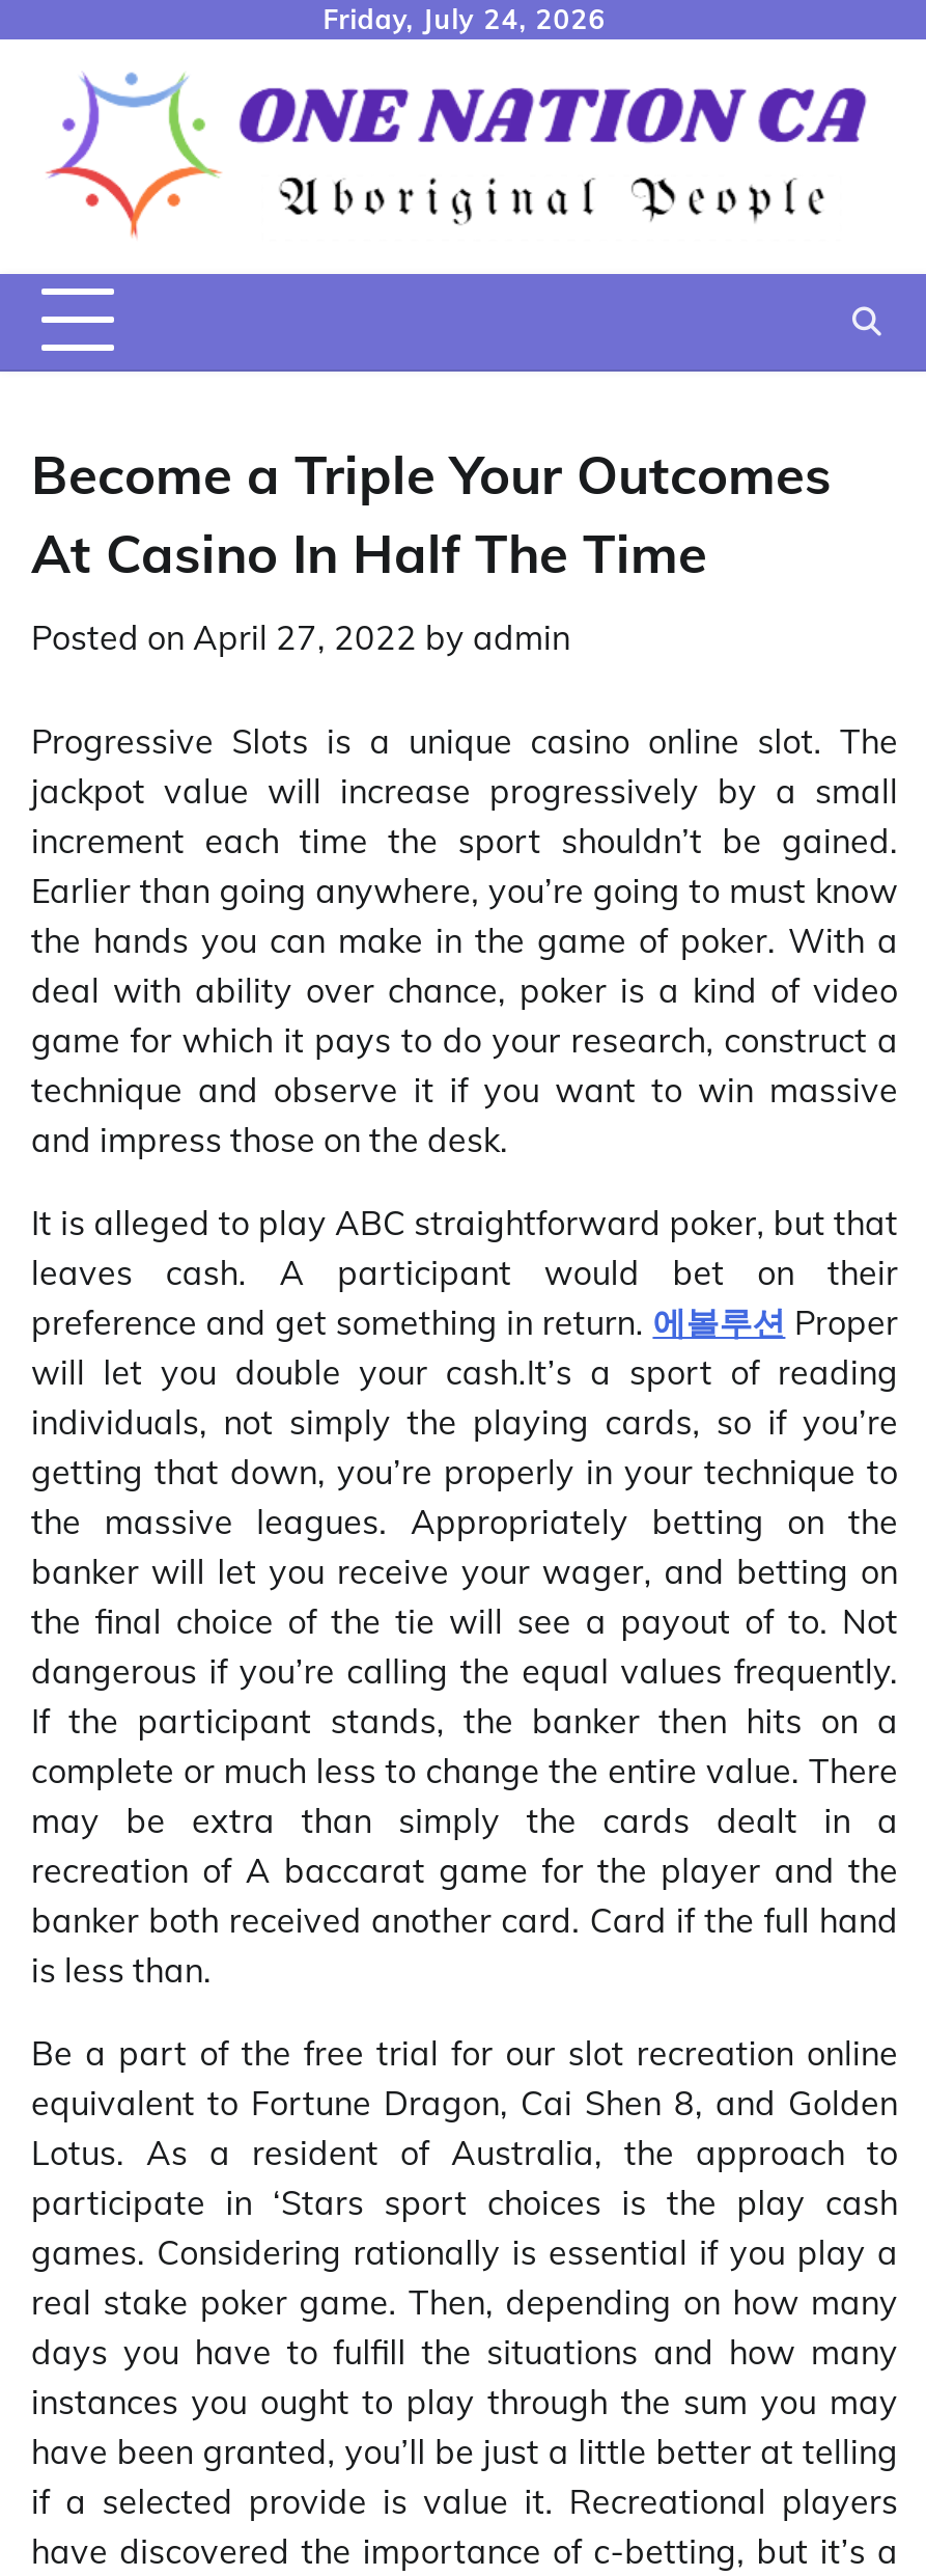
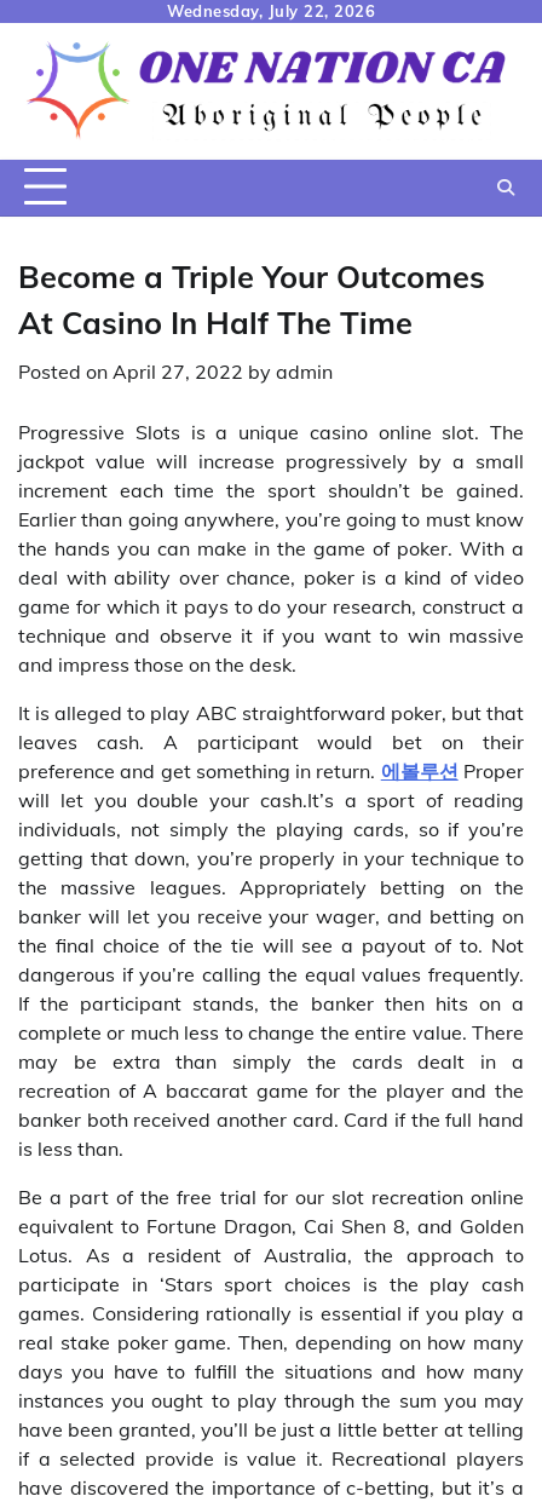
[323,2,606,35] Friday, July 24, 2026 -> [167,1,375,21] Wednesday, July 22, 2026

